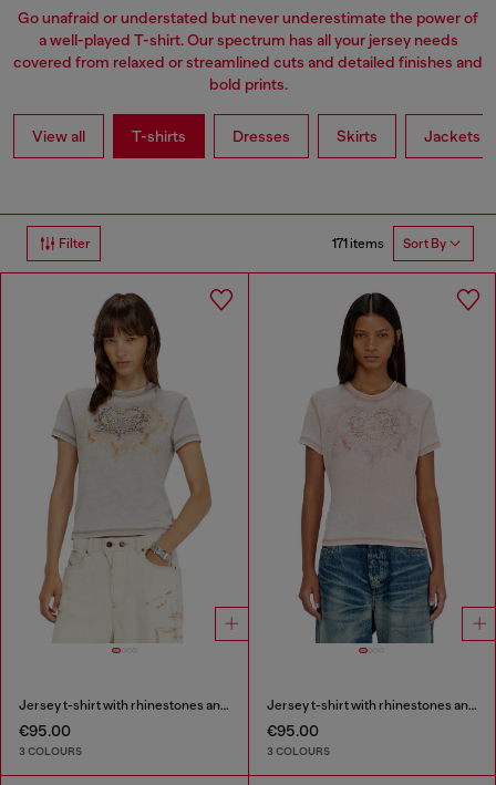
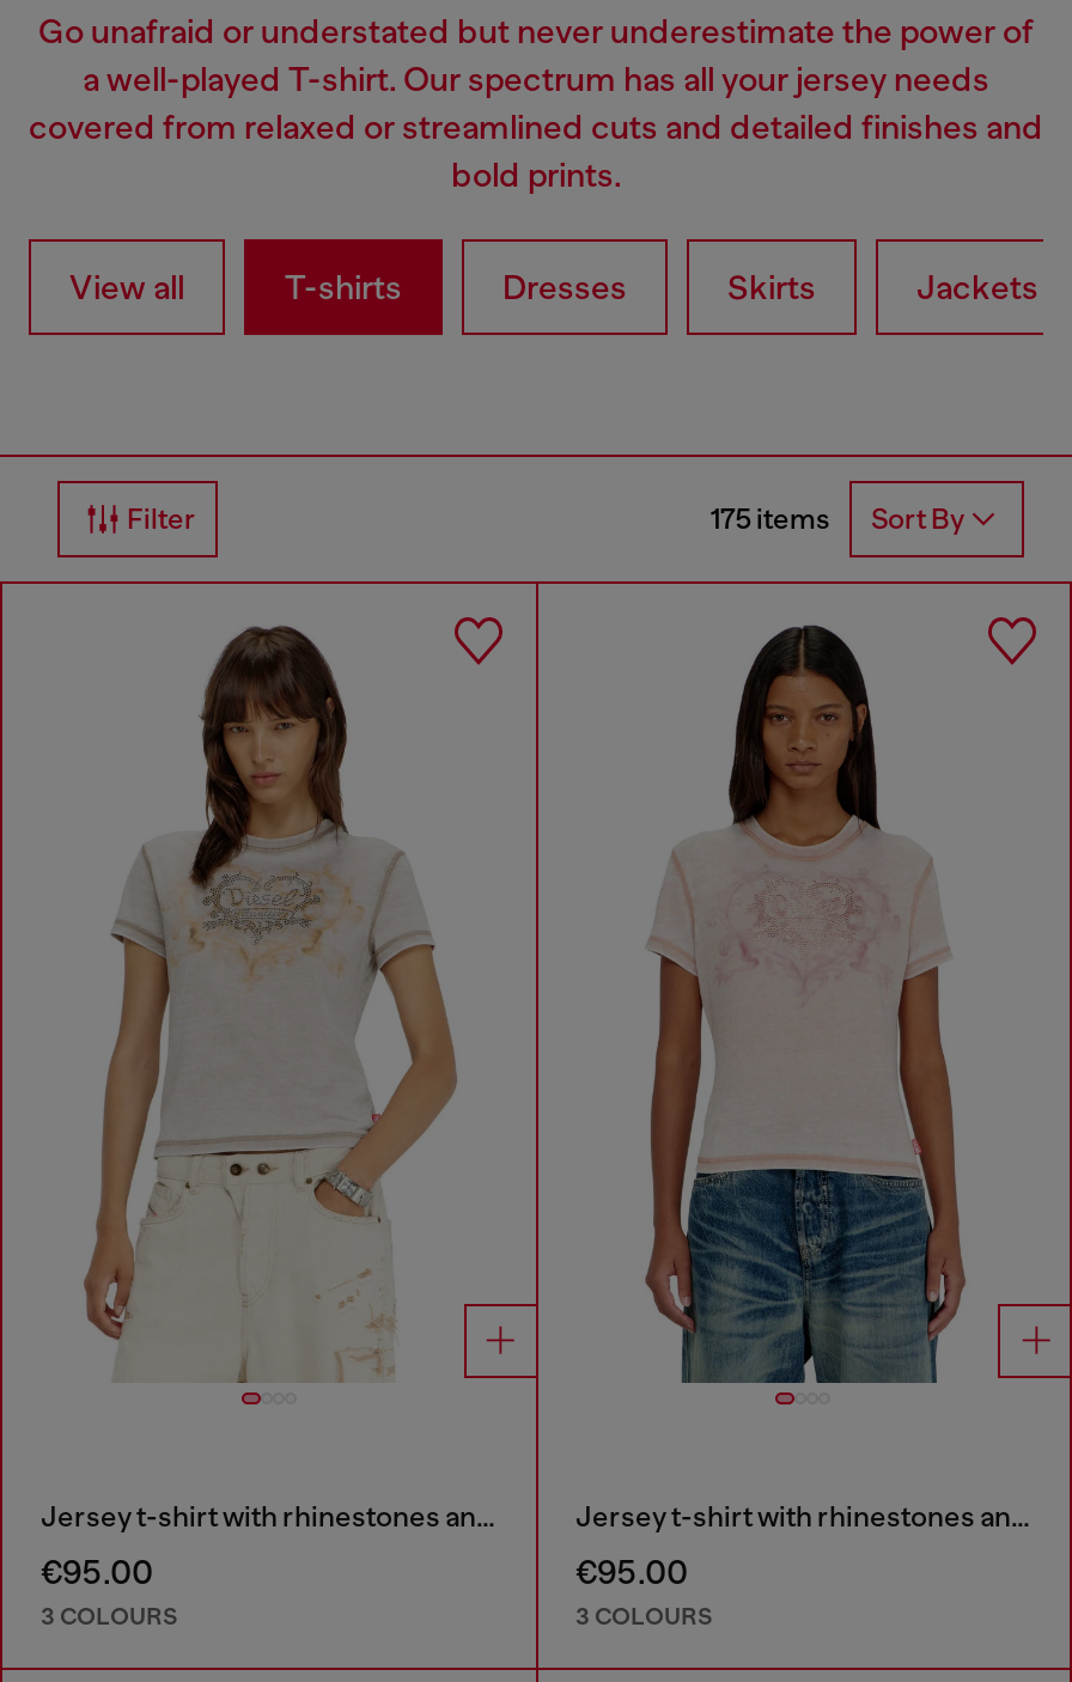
[332,236,446,252] 171 items Sort By -> [711,502,964,537] 175 items Sort By

